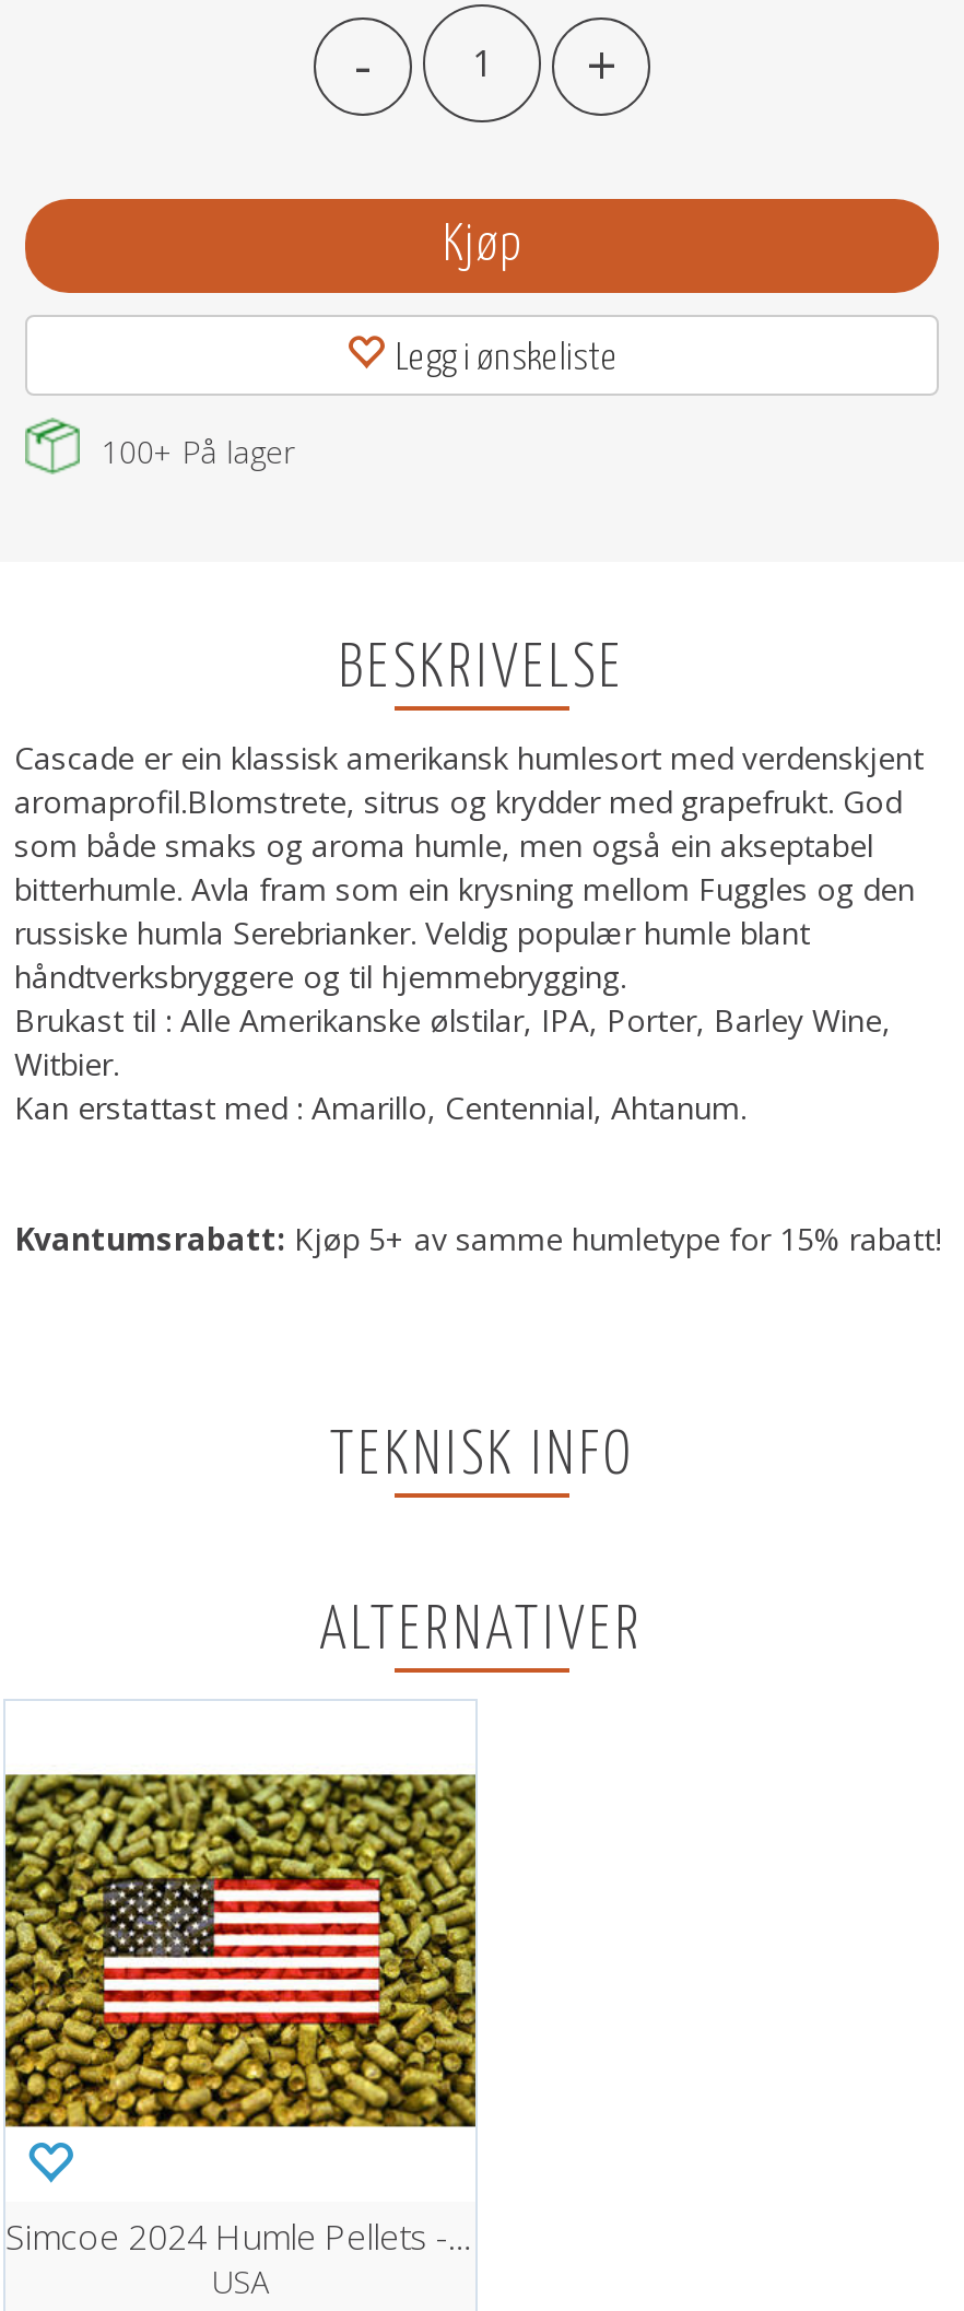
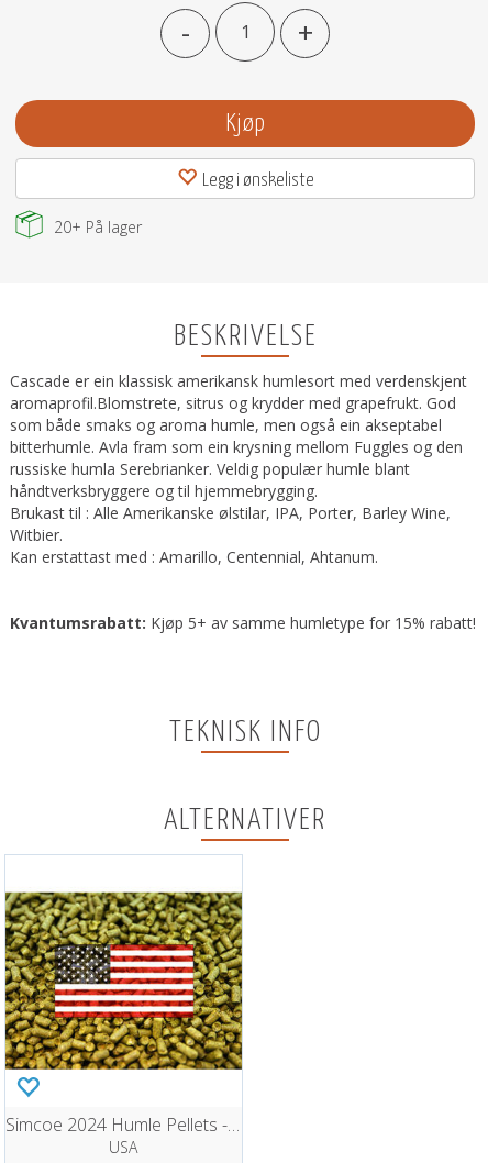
[102,431,294,472] 100+ På lager -> [54,217,142,237] 20+ På lager

